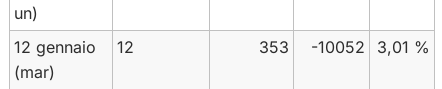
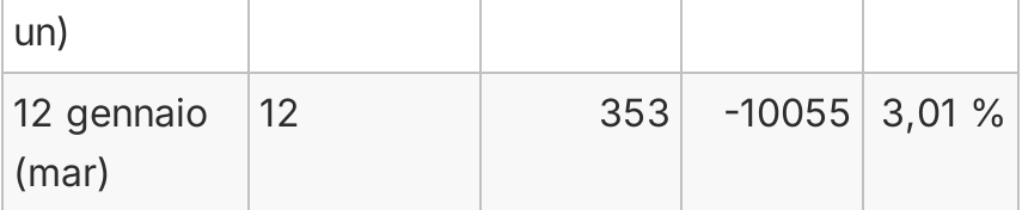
[259,37,430,57] 353 -10052 3,01 % -> [599,88,1008,136] 353 -10055 3,01 %

